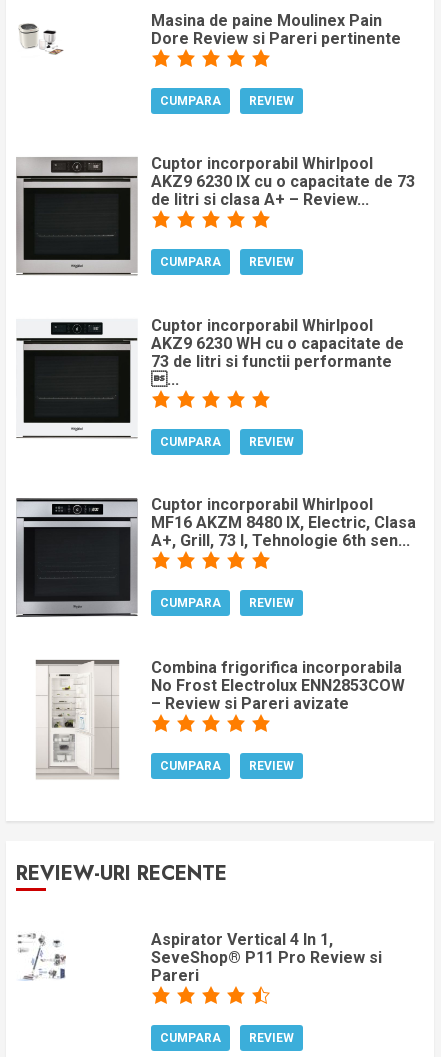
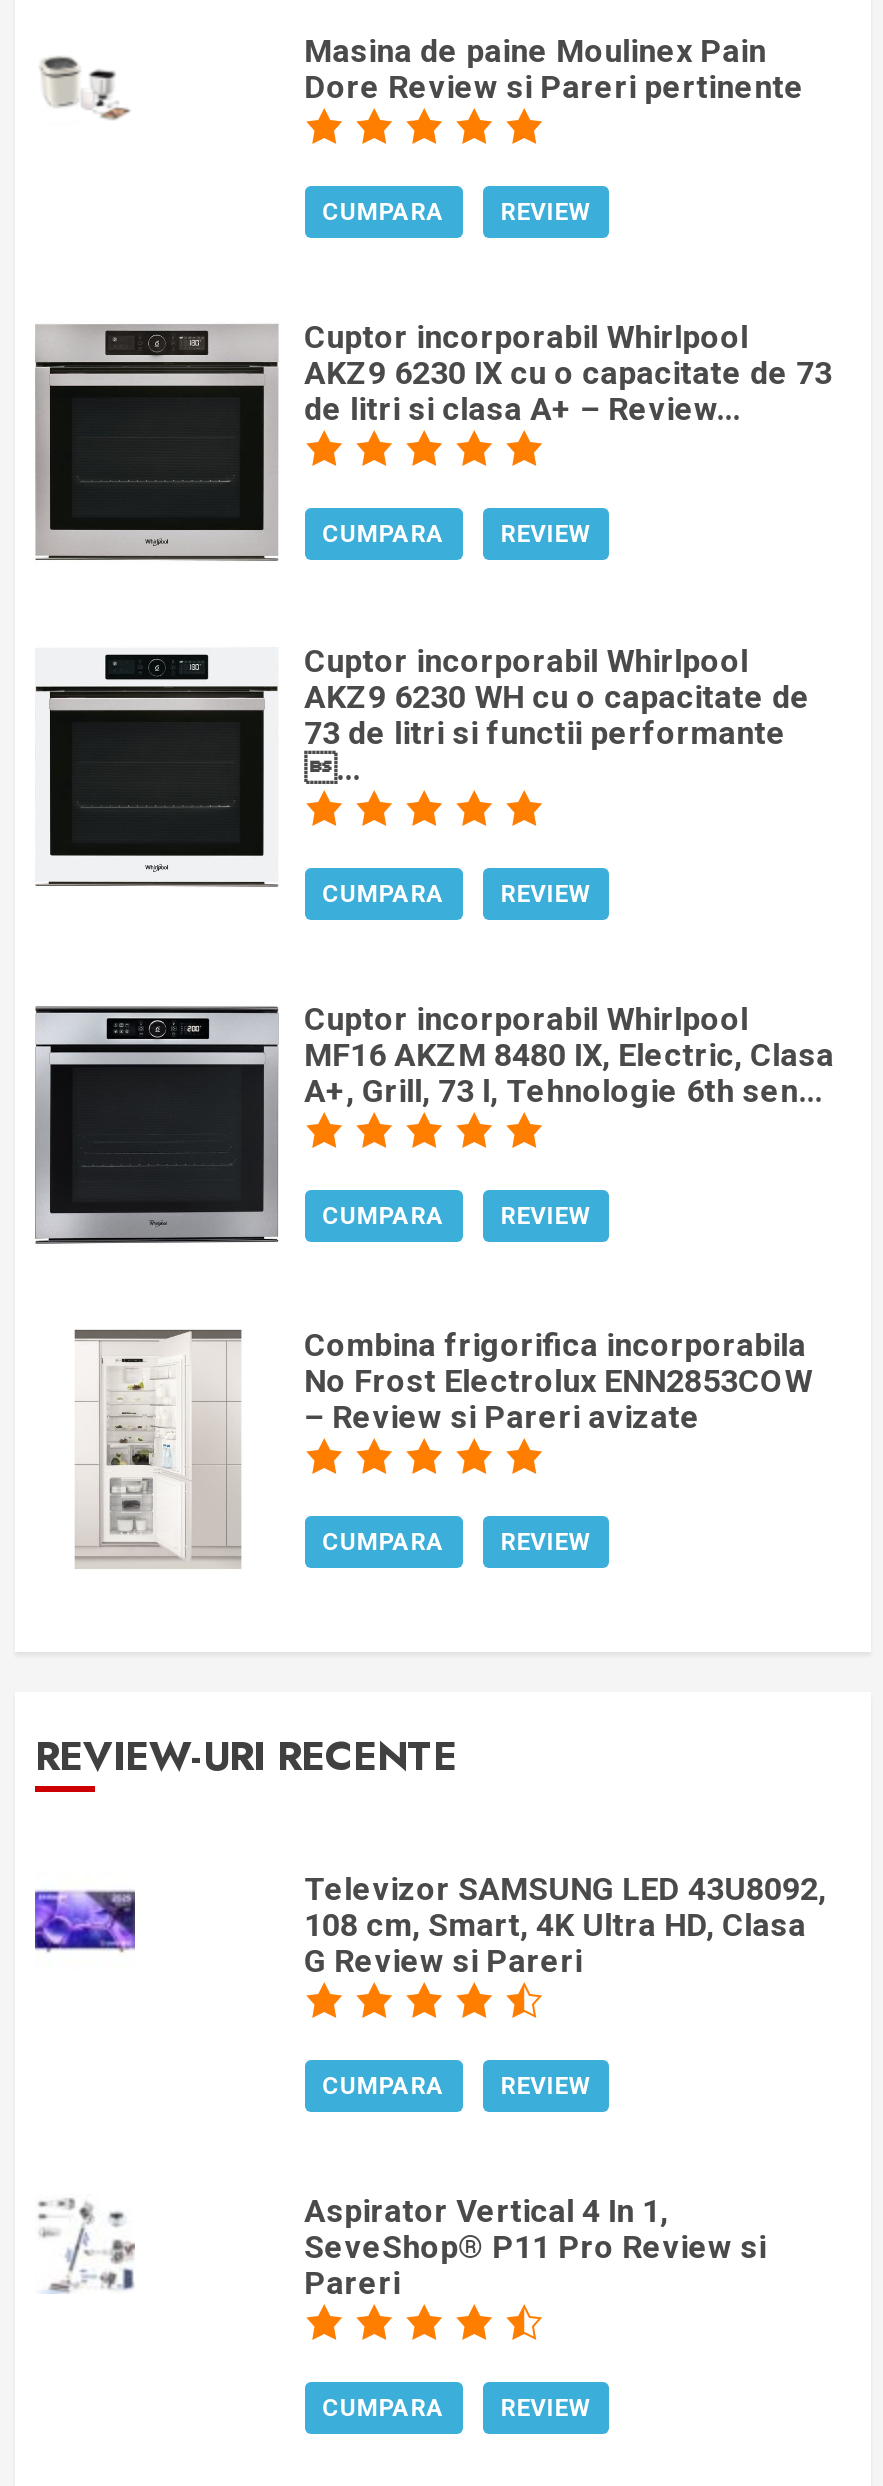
none -> [33,1884,137,1952] [image]
none -> [304,1870,826,2100] Televizor SAMSUNG LED 43U8092, | 108 cm, Smart, 4K Ultra HD, Clasa | G Review si Pareri | CUMPARA | REVIEW

